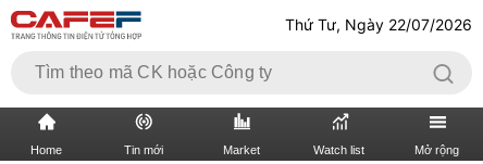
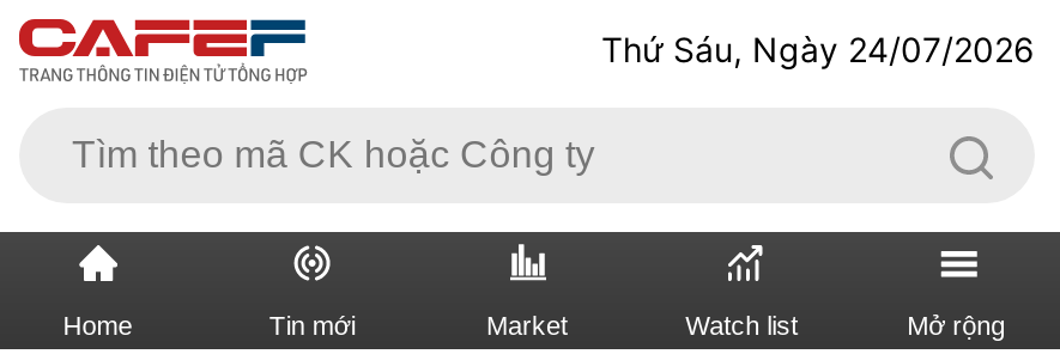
[285,15,472,34] Thứ Tư, Ngày 22/07/2026 -> [601,29,1035,69] Thứ Sáu, Ngày 24/07/2026

